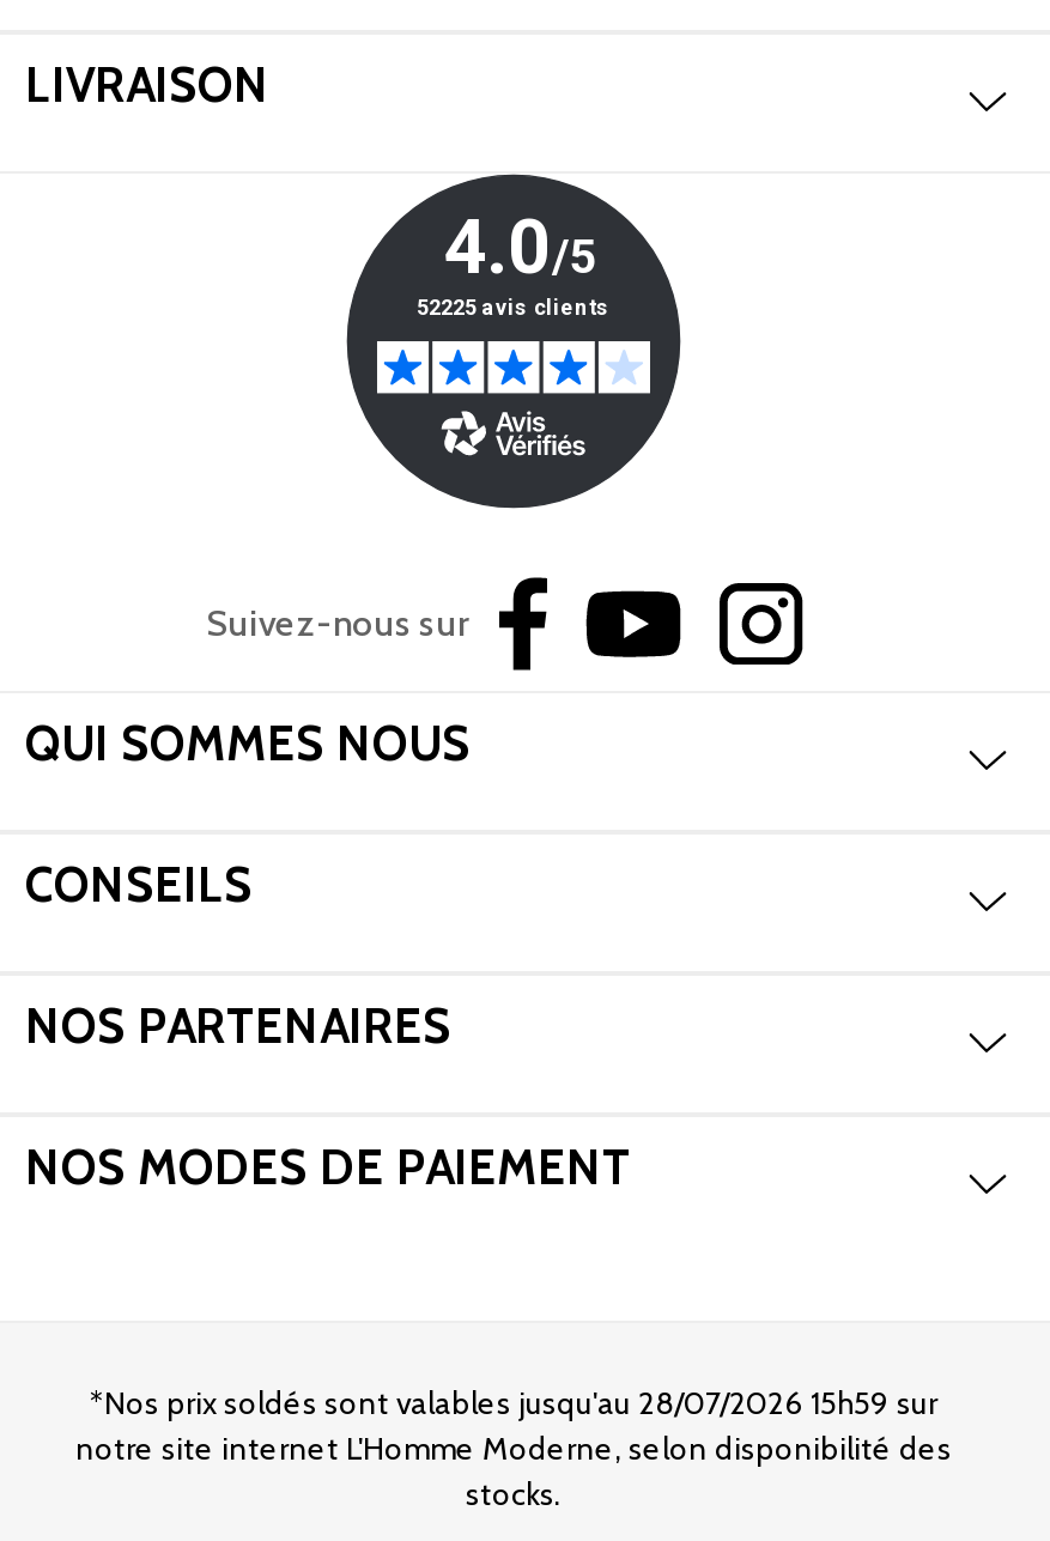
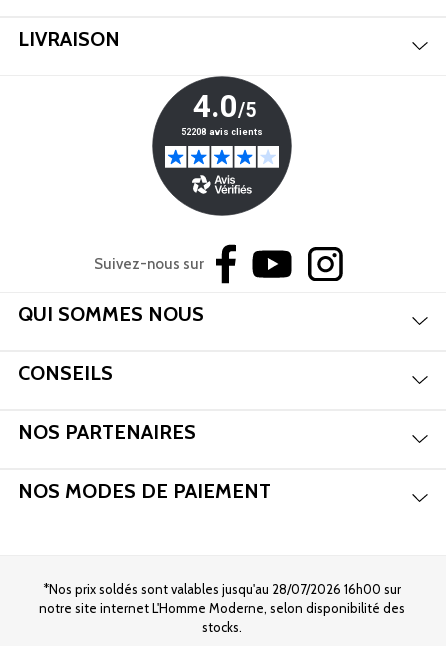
[90,1383,937,1421] *Nos prix soldés sont valables jusqu'au 28/07/2026 15h59 sur -> [43,581,401,597] *Nos prix soldés sont valables jusqu'au 28/07/2026 16h00 sur

